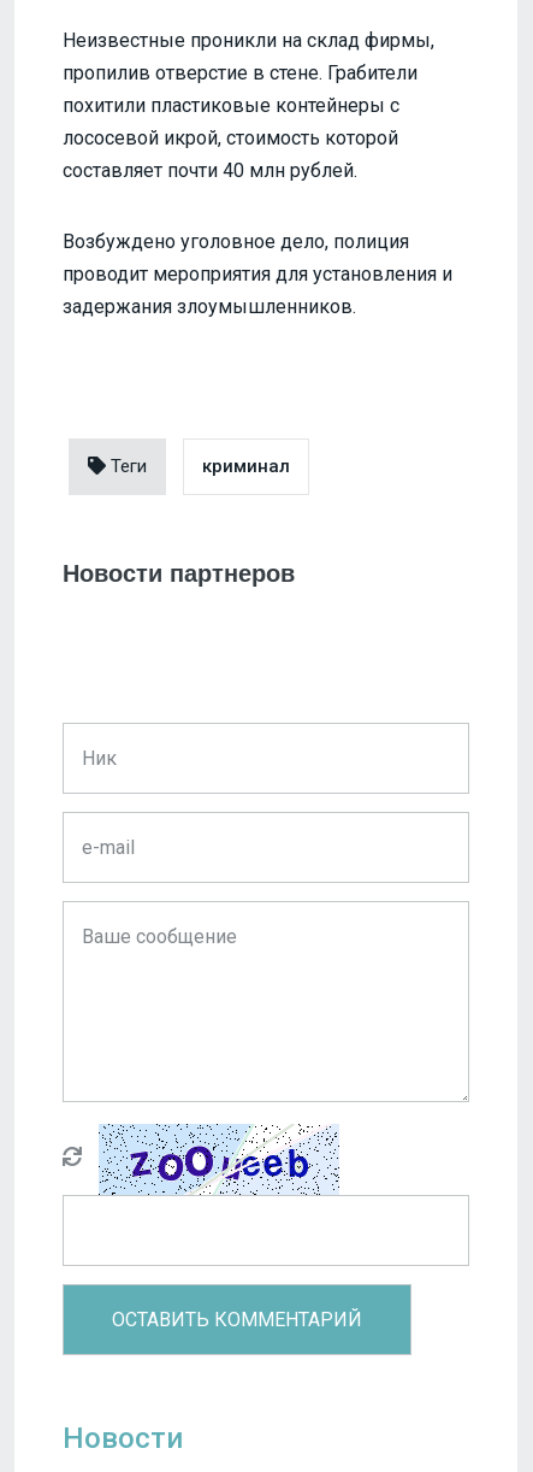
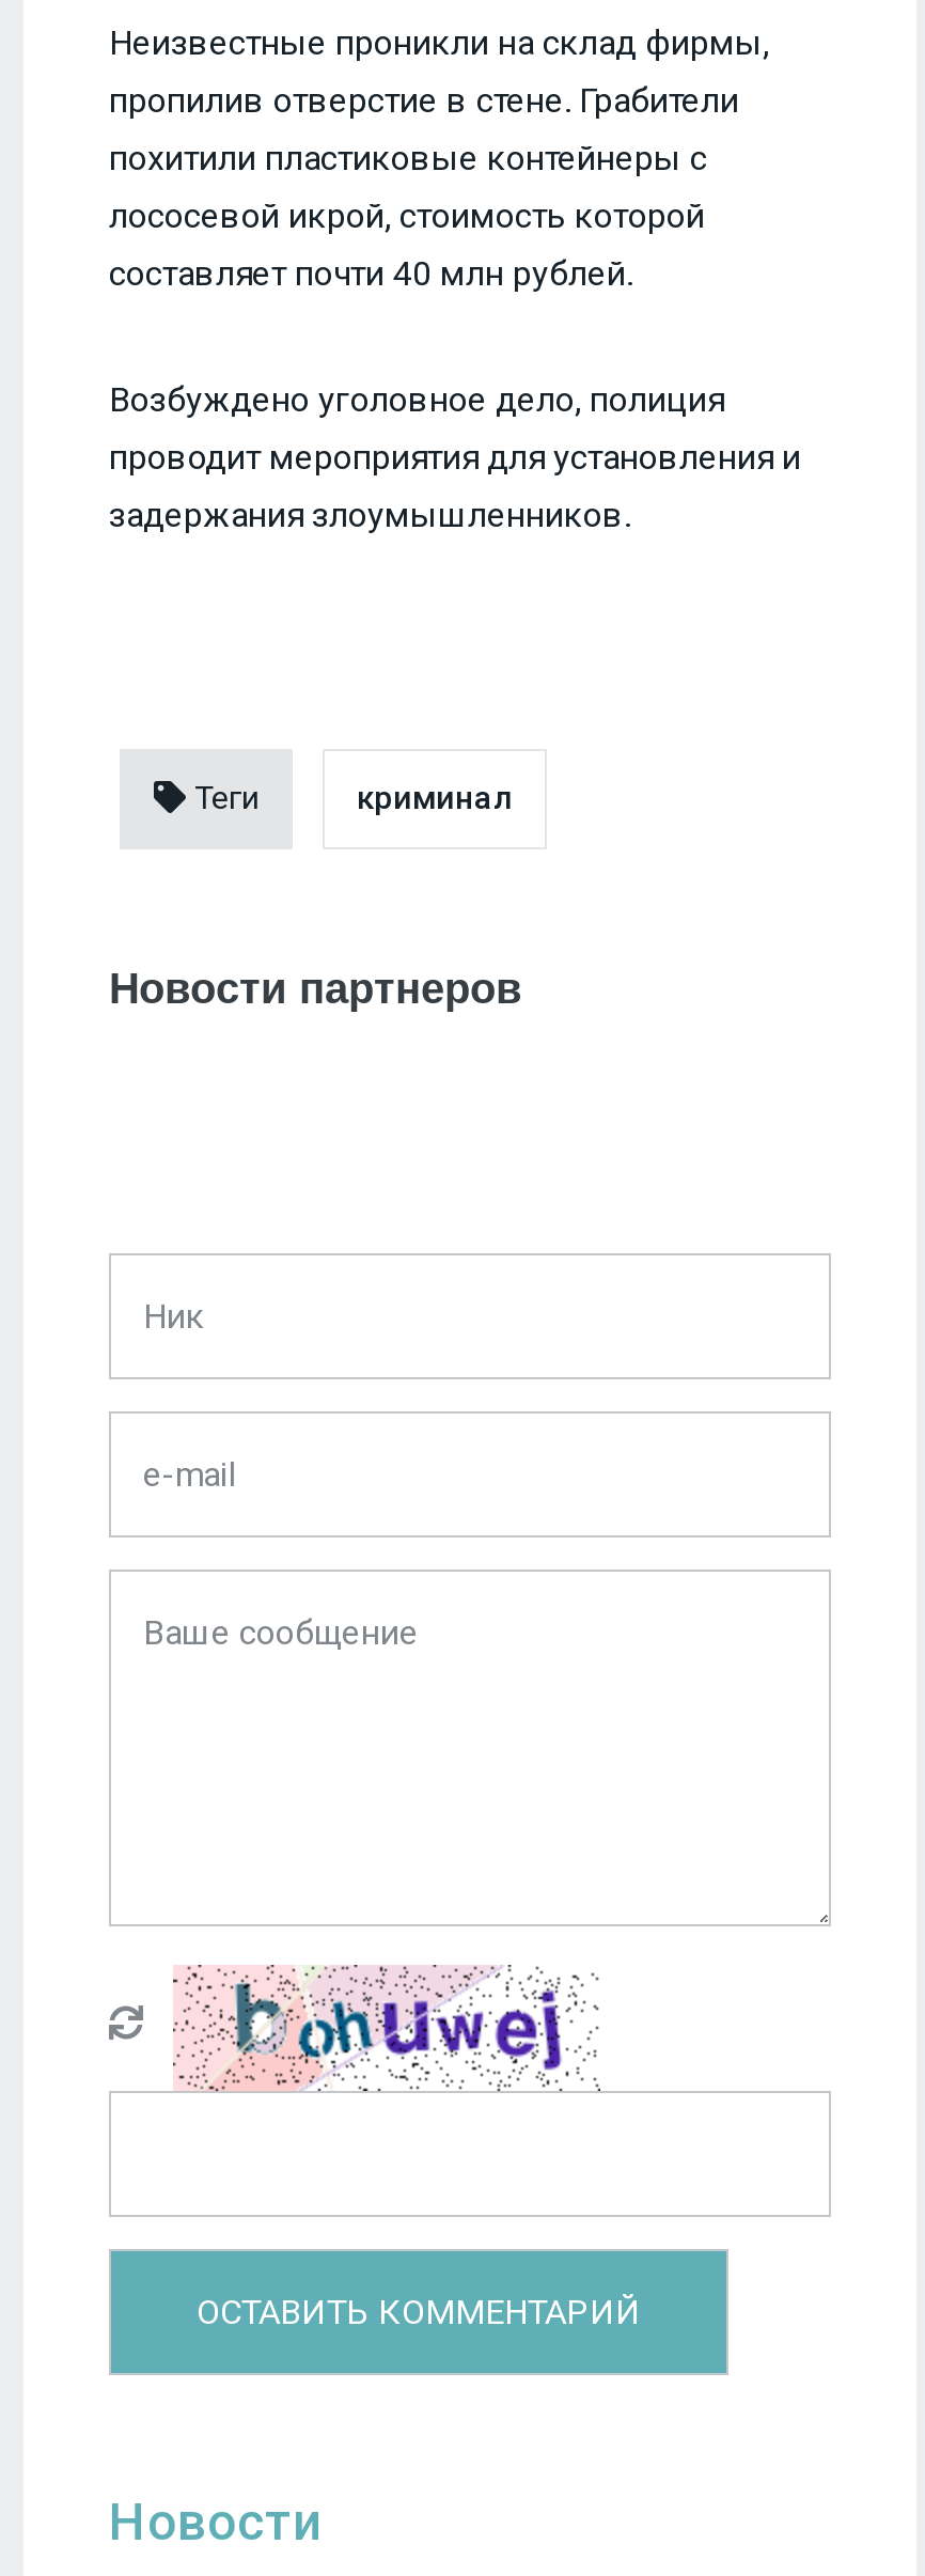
[97,1123,340,1196] [image] -> [171,1963,600,2093] [image]

